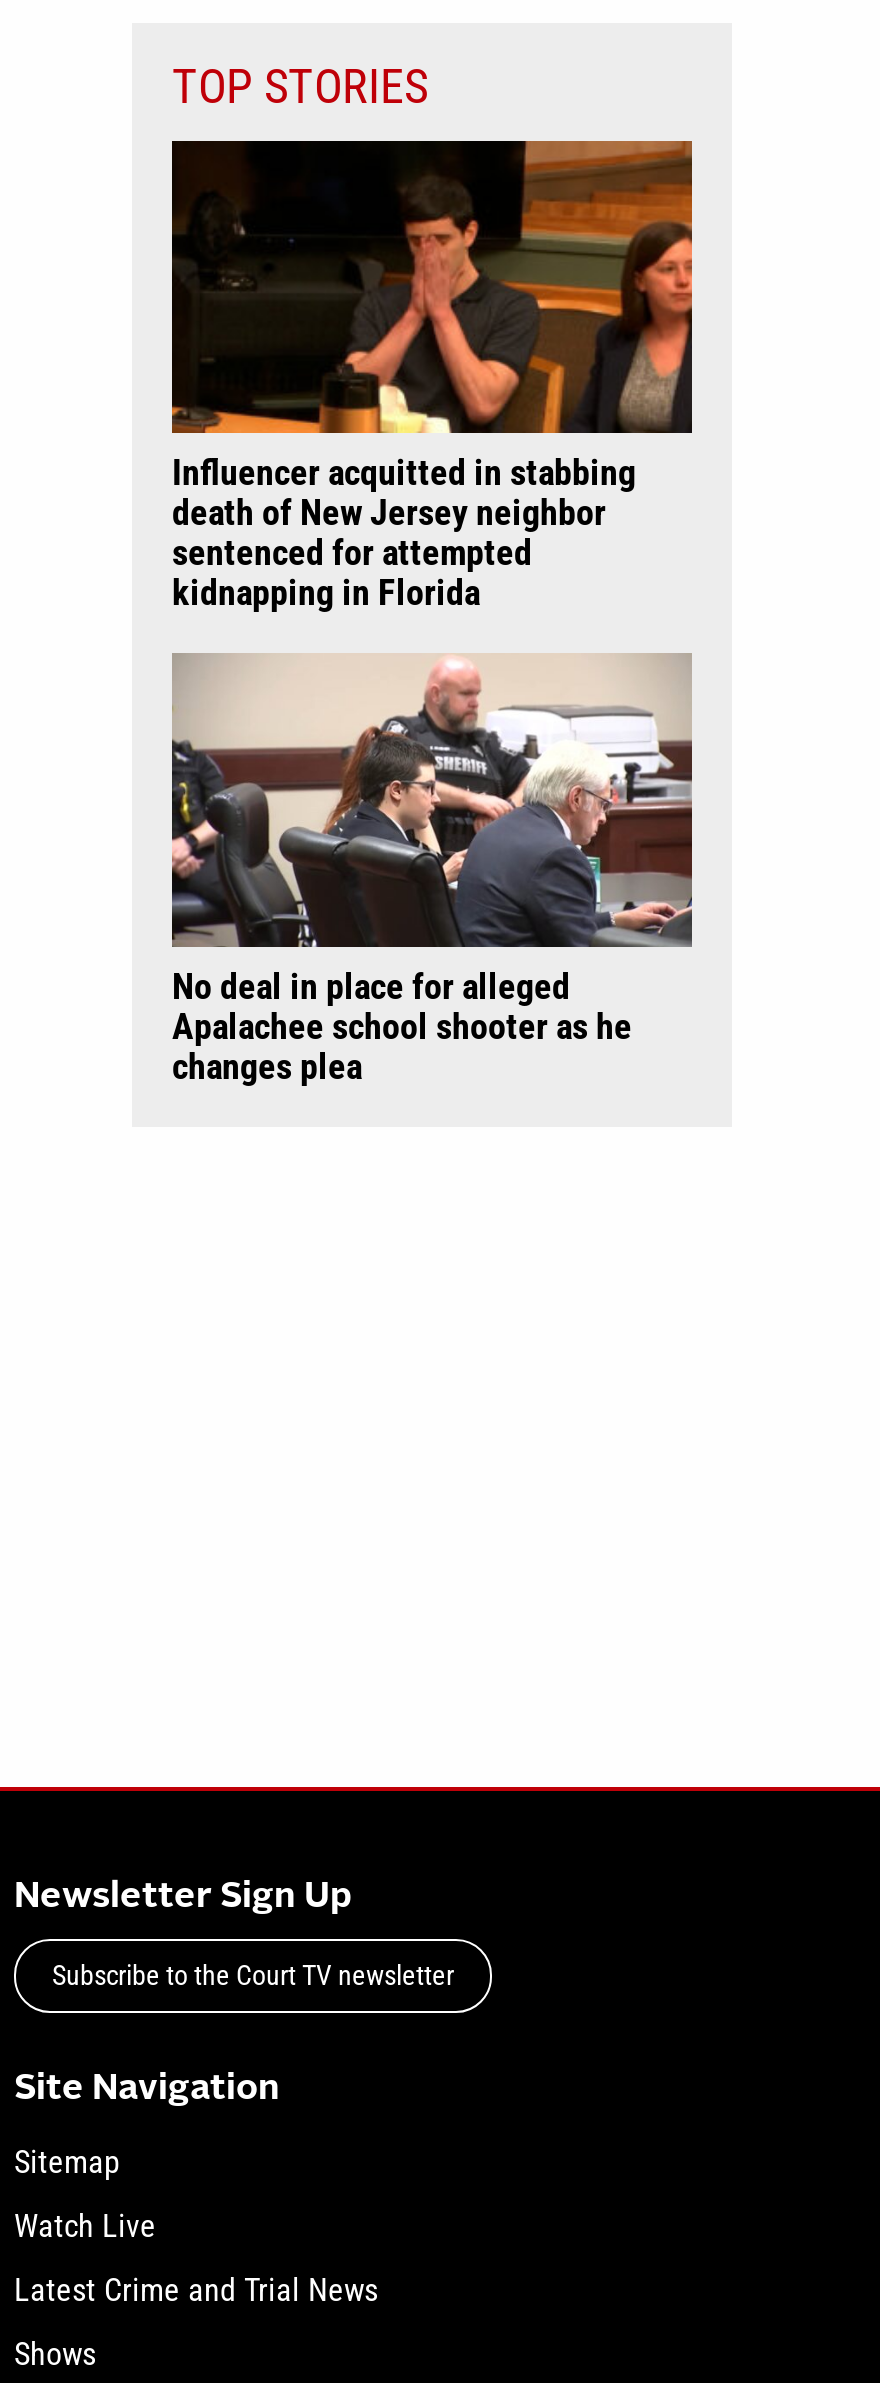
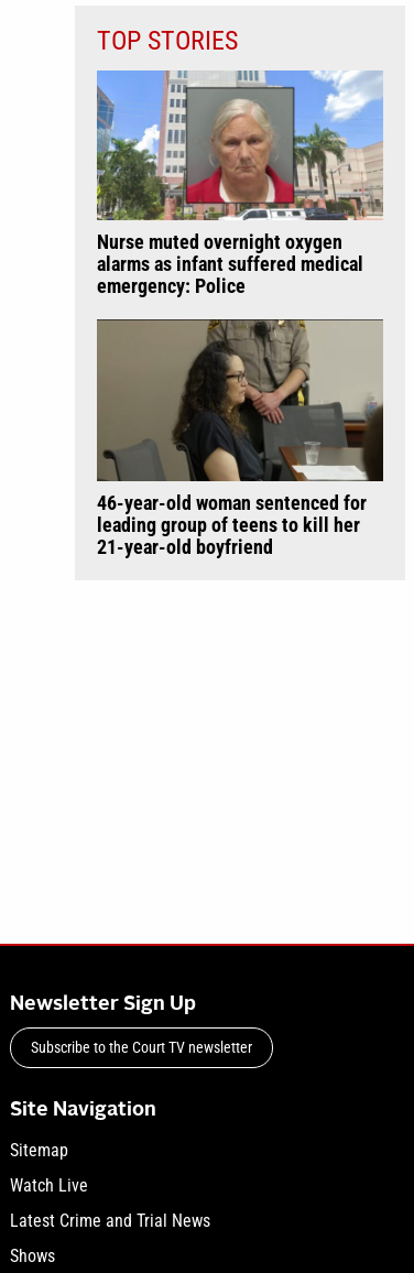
[170,139,694,614] [image] | Influencer acquitted in stabbing | death of New Jersey neighbor | sentenced for attempted | kidnapping in Florida -> [96,69,383,297] [image] | Nurse muted overnight oxygen | alarms as infant suffered medical | emergency: Police
[172,653,692,1087] [image] | No deal in place for alleged | Apalachee school shooter as he | changes plea -> [97,318,383,558] [image] | 46-year-old woman sentenced for | leading group of teens to kill her | 21-year-old boyfriend

